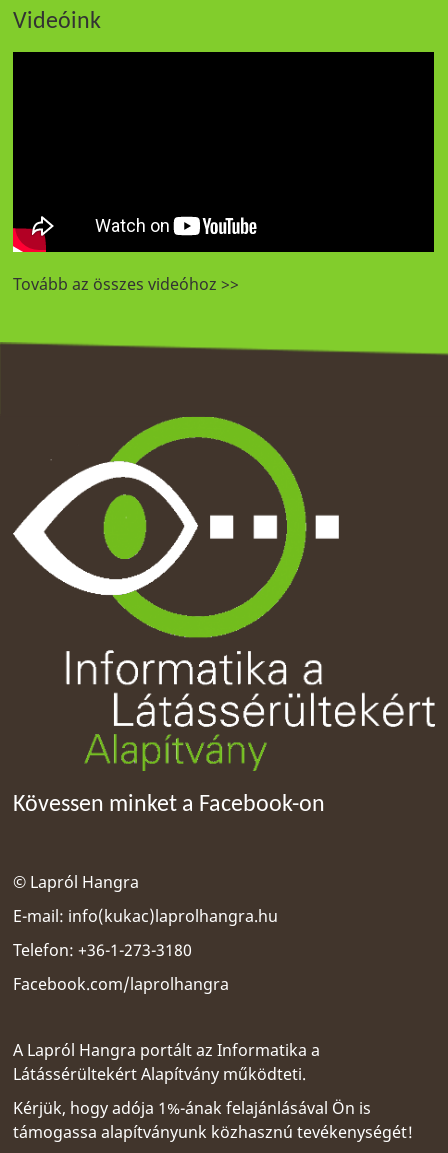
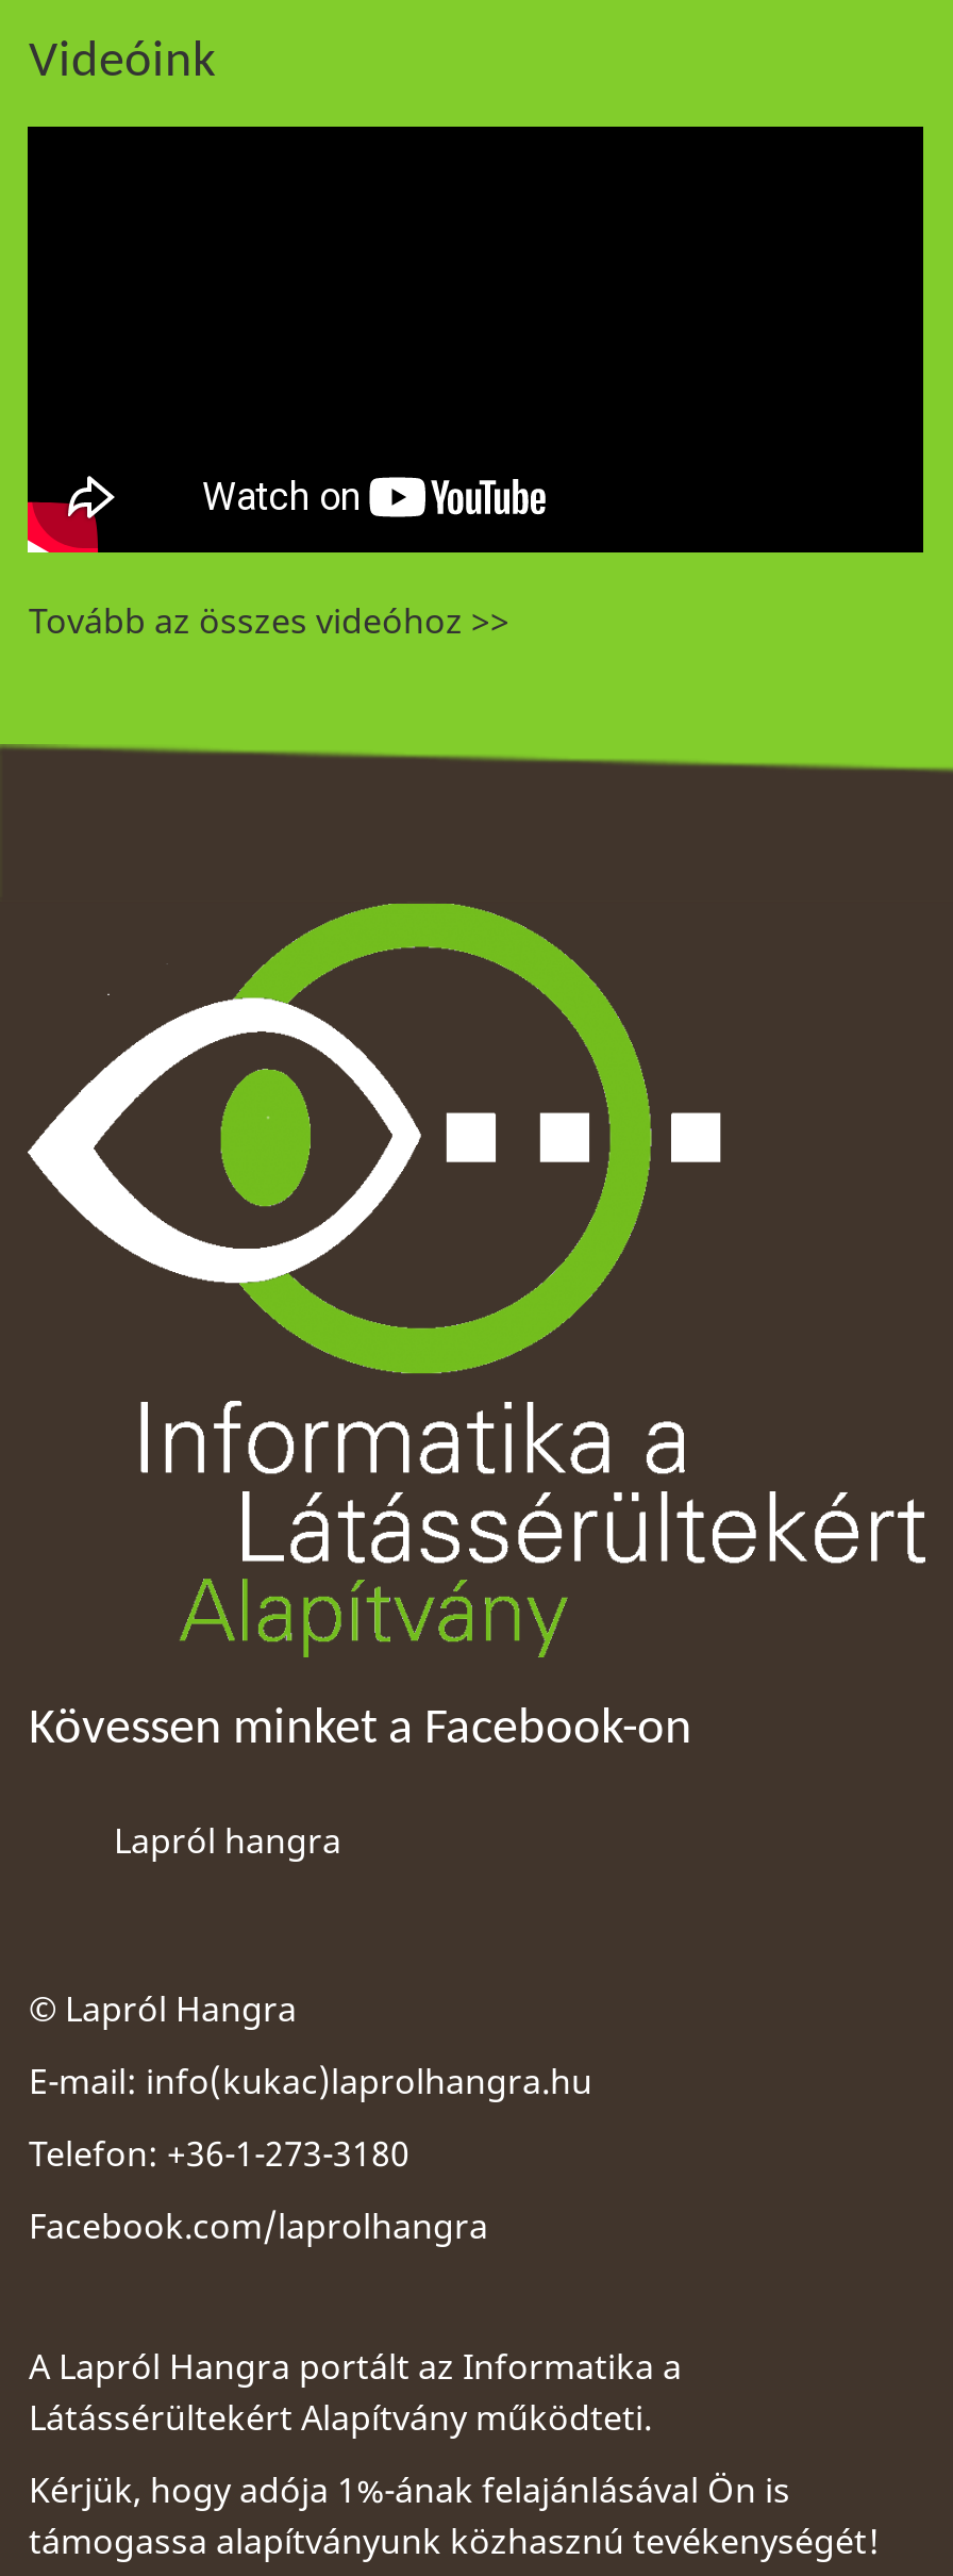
none -> [114,1818,341,1865] Lapról hangra

